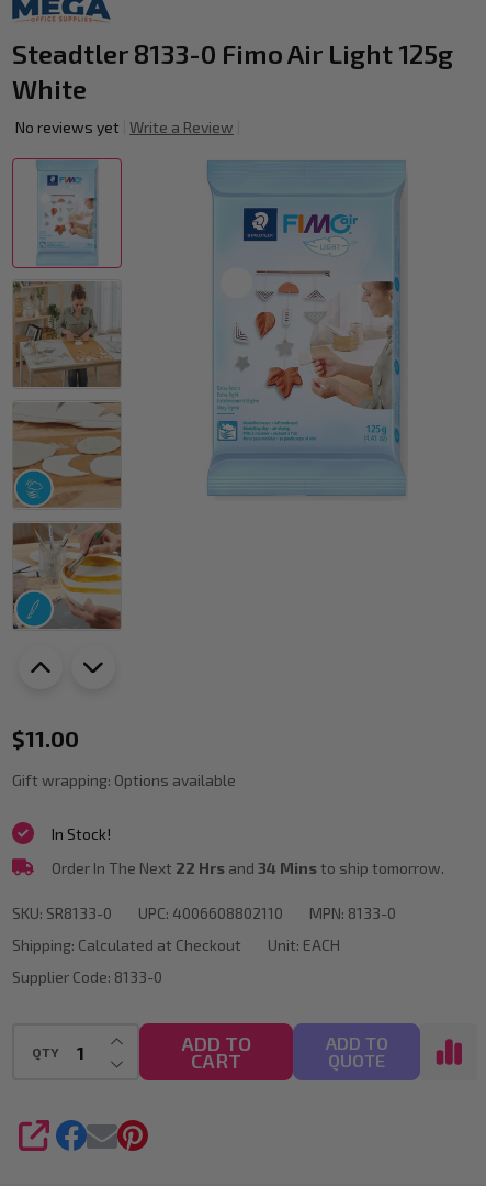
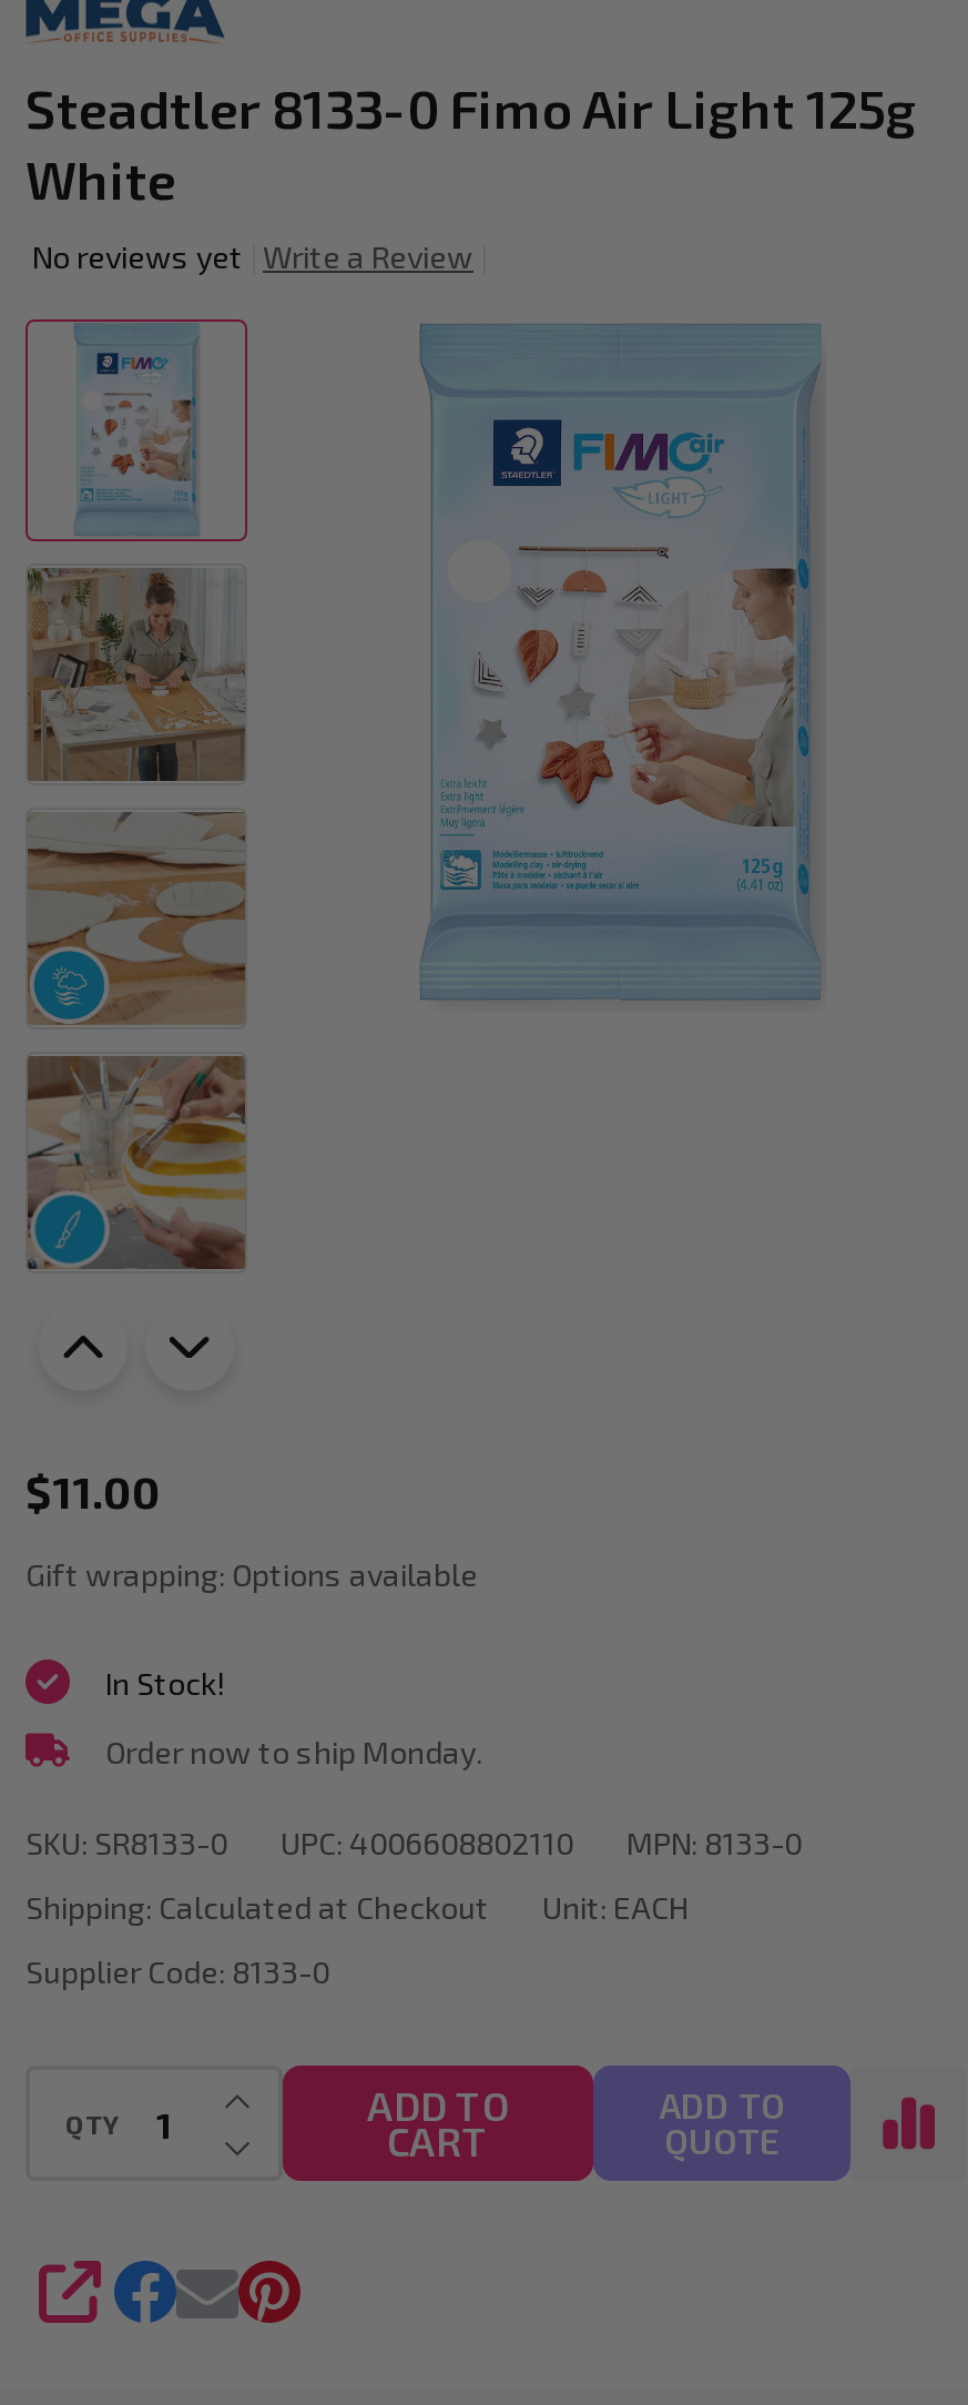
[52,858,444,877] Order In The Next 22 Hrs and 34 Mins to ship tomorrow. -> [105,1733,482,1770] Order now to ship Monday.

